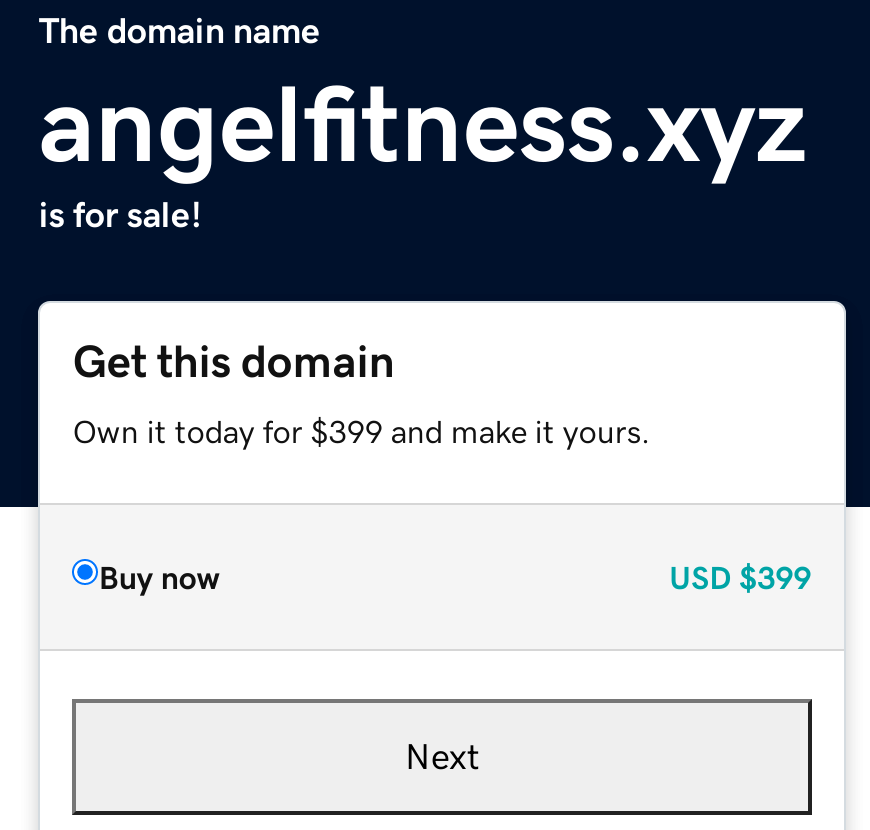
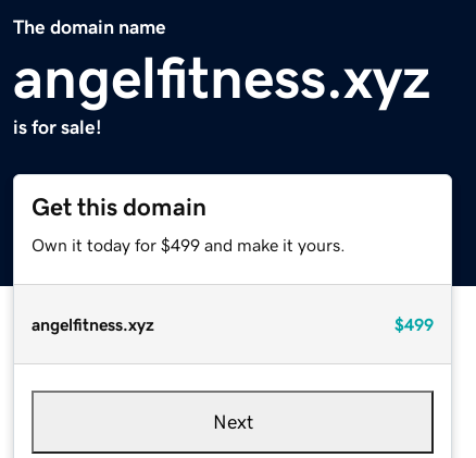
[73,414,651,446] Own it today for $399 and make it yours. -> [32,236,346,253] Own it today for $499 and make it yours.
[99,560,811,592] Buy now | USD $399 -> [32,315,433,332] angelfitness.xyz | $499

